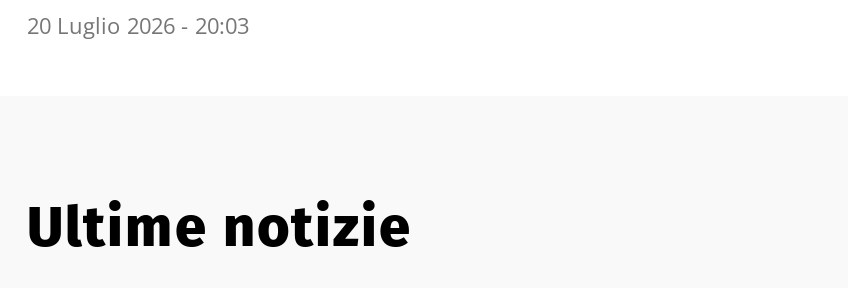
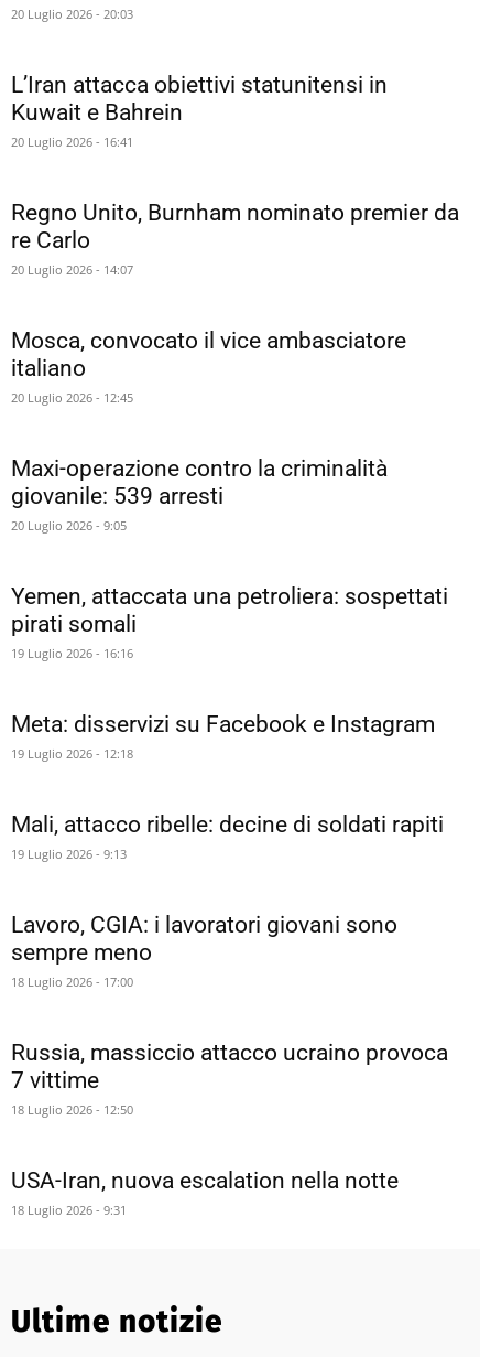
none -> [11,72,459,1218] L’Iran attacca obiettivi statunitensi in | Kuwait e Bahrein | 20 Luglio 2026 - 16:41 | Regno Unito, Burnham nominato premier da | re Carlo | 20 Luglio 2026 - 14:07 | Mosca, convocato il vice ambasciatore | italiano | 20 Luglio 2026 - 12:45 | Maxi-operazione contro la criminalità | giovanile: 539 arresti | 20 Luglio 2026 - 9:05 | Yemen, attaccata una petroliera: sospettati | pirati somali | 19 Luglio 2026 - 16:16 | Meta: disservizi su Facebook e Instagram | 19 Luglio 2026 - 12:18 | Mali, attacco ribelle: decine di soldati rapiti | 19 Luglio 2026 - 9:13 | Lavoro, CGIA: i lavoratori giovani sono | sempre meno | 18 Luglio 2026 - 17:00 | Russia, massiccio attacco ucraino provoca | 7 vittime | 18 Luglio 2026 - 12:50 | USA-Iran, nuova escalation nella notte | 18 Luglio 2026 - 9:31

